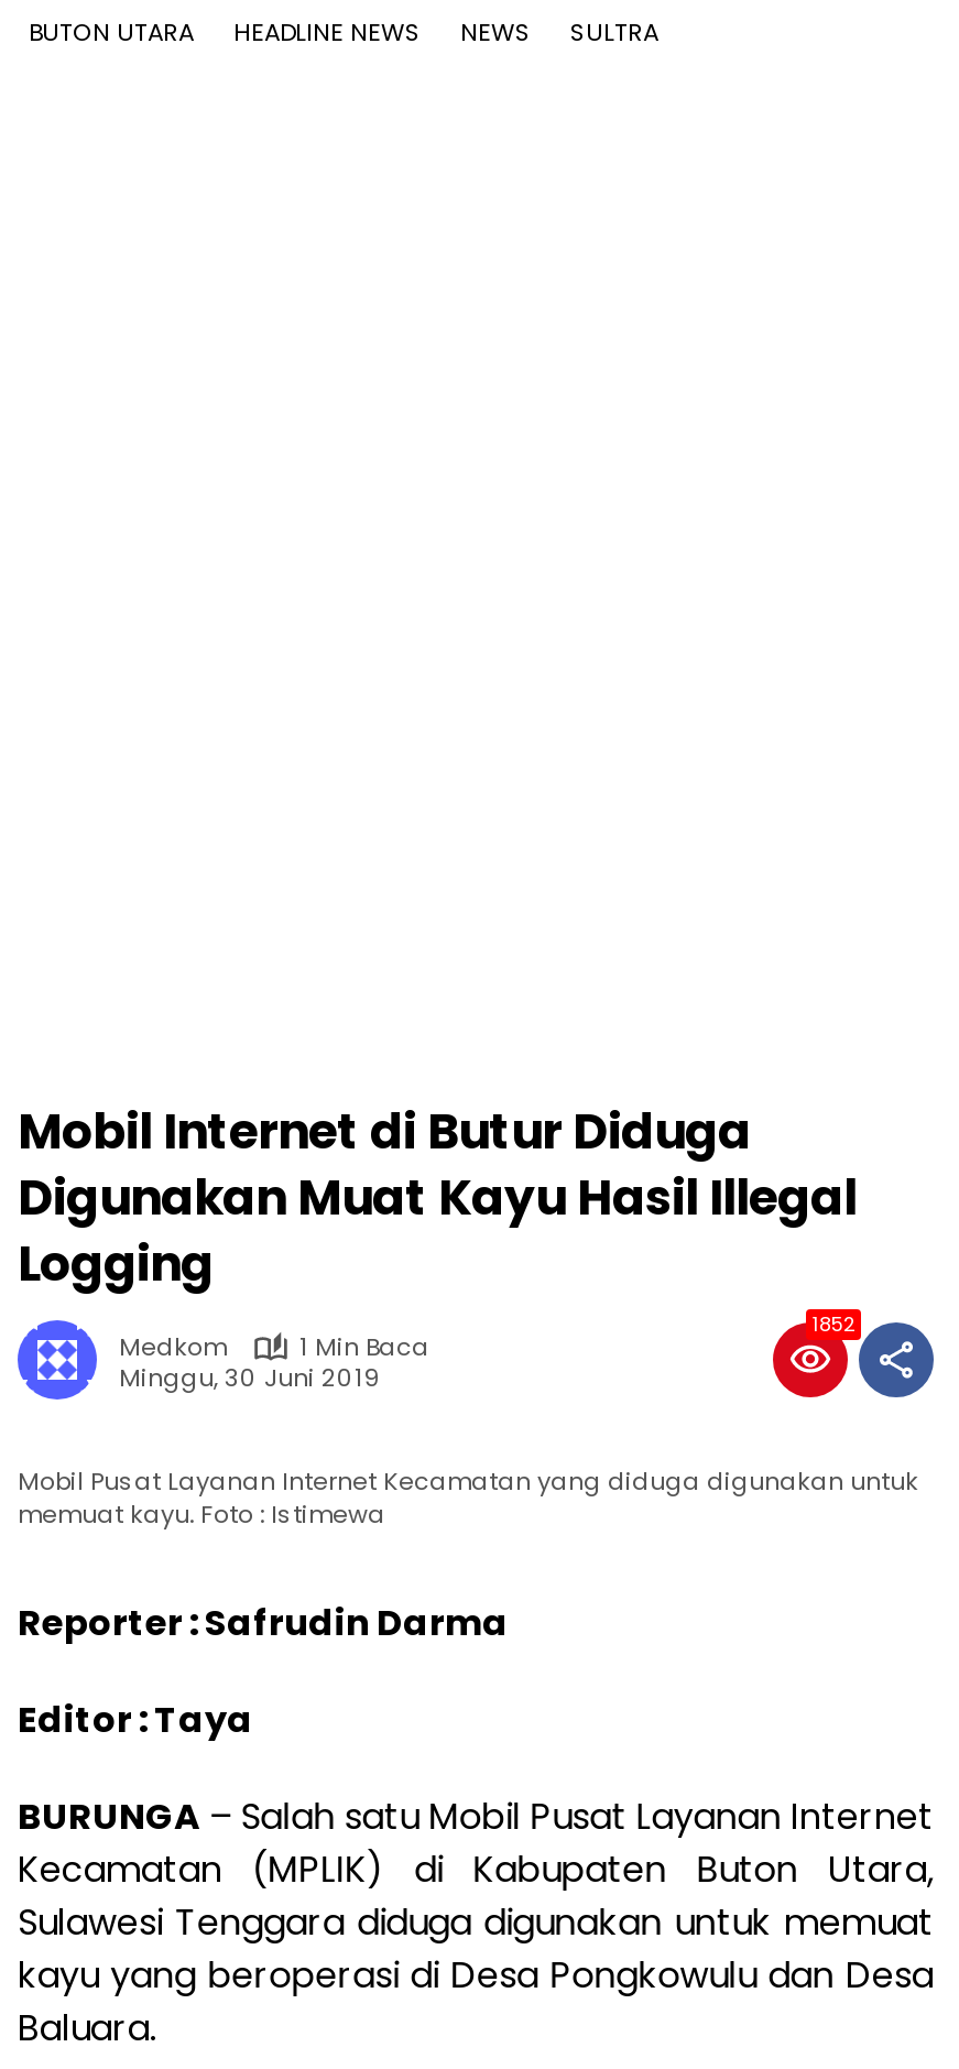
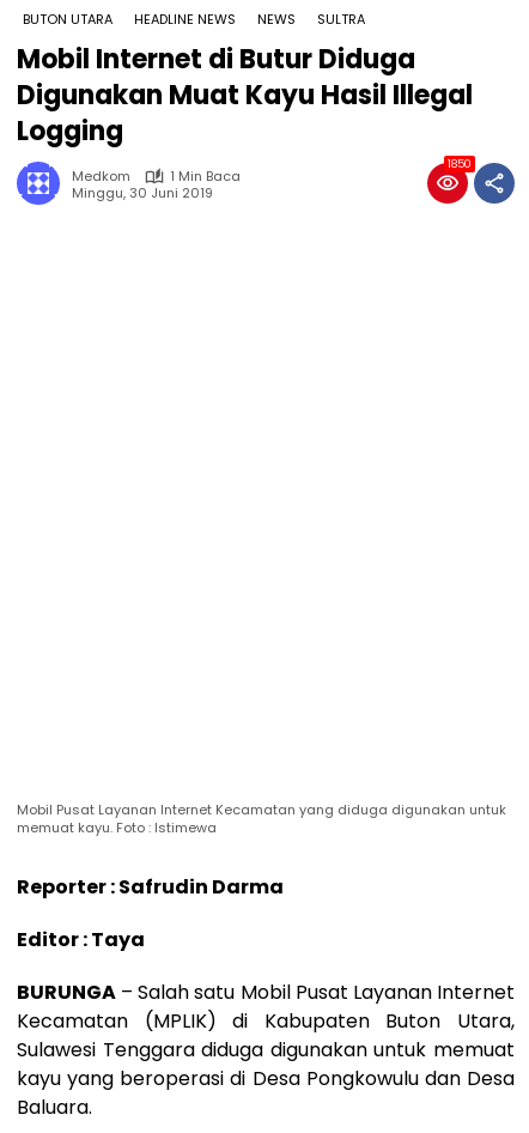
moved [18,1098,857,1298] -> [17,41,473,150]: Mobil Internet di Butur Diduga | Digunakan Muat Kayu Hasil Illegal | Logging
[813,1311,854,1338] 1852 -> [448,157,472,171] 1850
moved [119,1329,429,1394] -> [72,166,241,202]: Medkom | 1 Min Baca | Minggu, 30 Juni 2019

